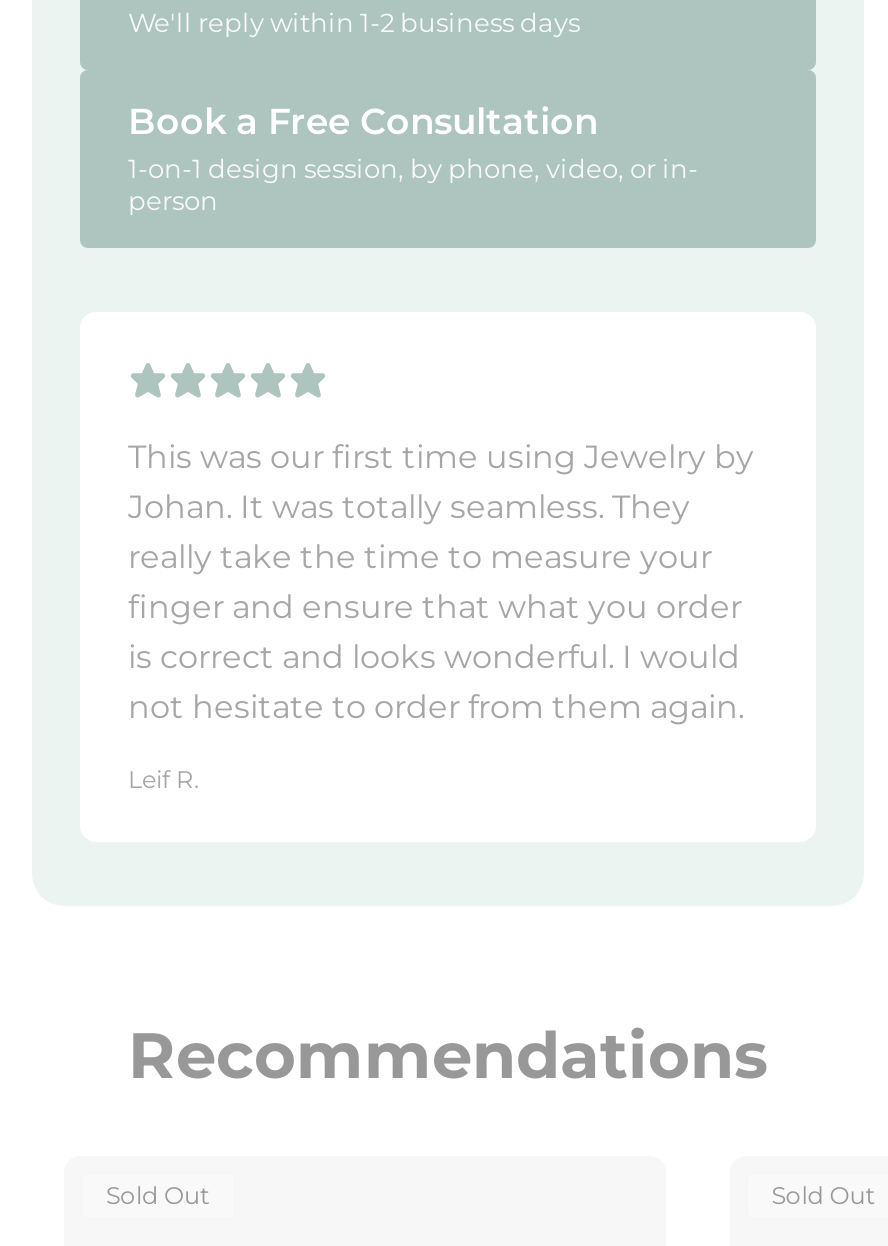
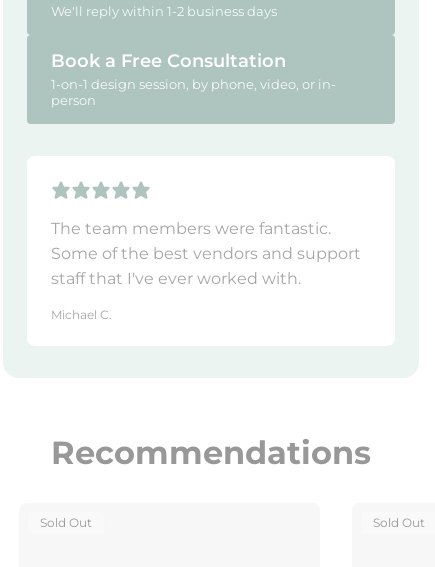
[128,438,754,726] This was our first time using Jewelry by | Johan. It was totally seamless. They | really take the time to measure your | finger and ensure that what you order | is correct and looks wonderful. I would | not hesitate to order from them again. -> [51,219,361,288] The team members were fantastic. | Some of the best vendors and support | staff that I've ever worked with.
[128,764,200,794] Leif R. -> [51,307,112,322] Michael C.

